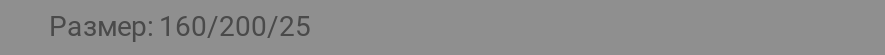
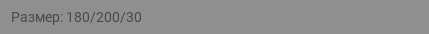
[49,10,311,42] Размер: 160/200/25 -> [11,9,142,25] Размер: 180/200/30

